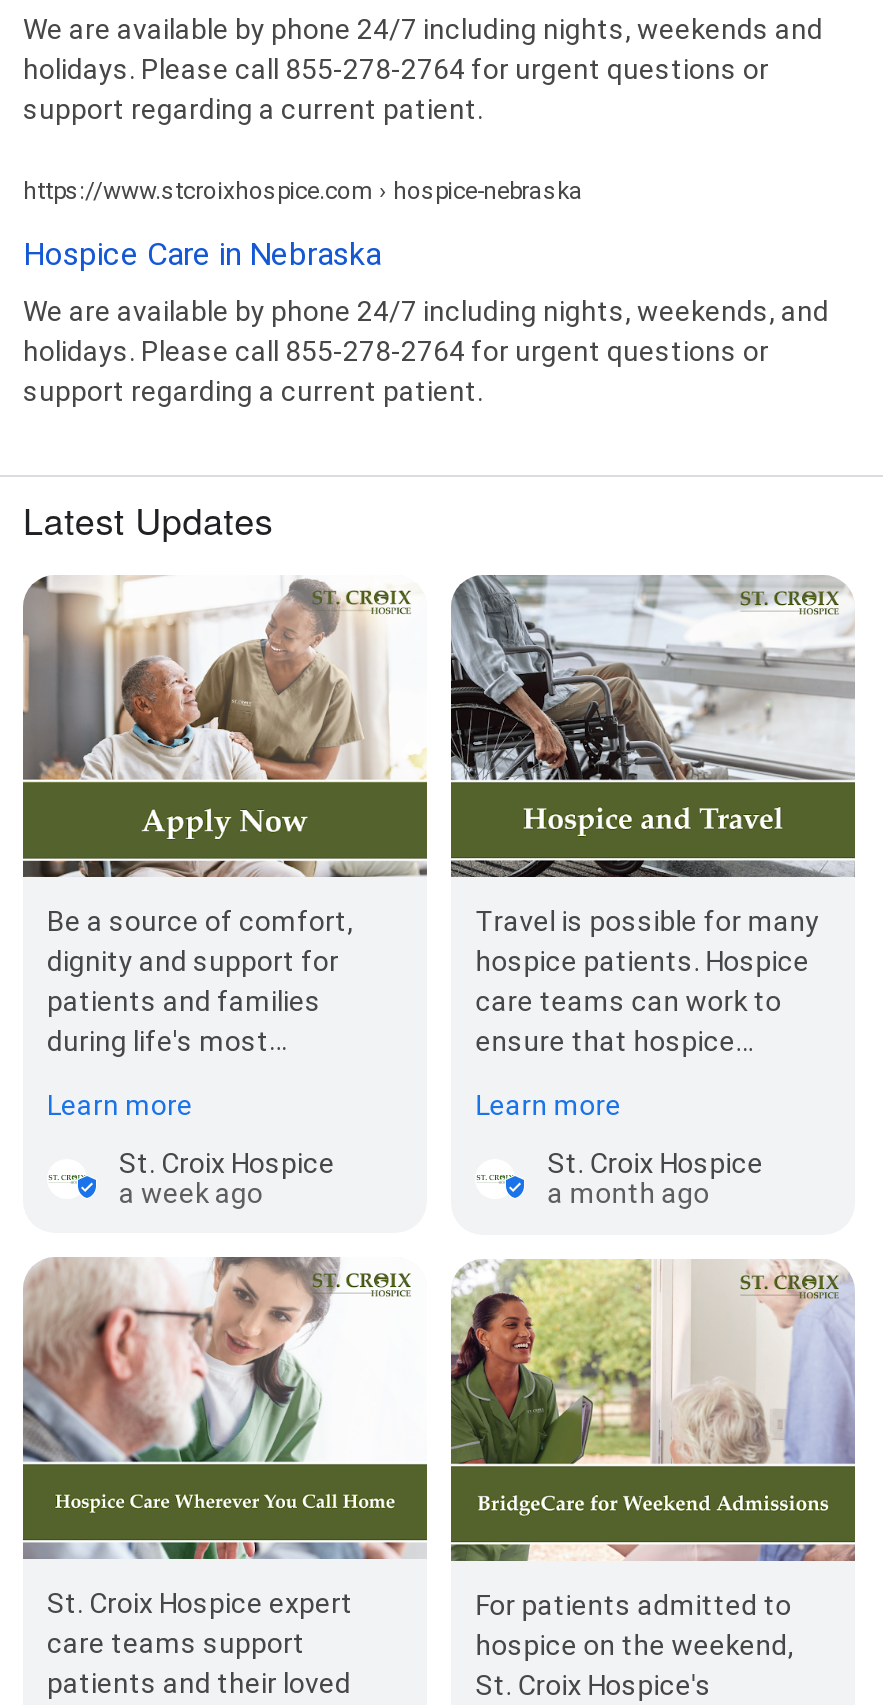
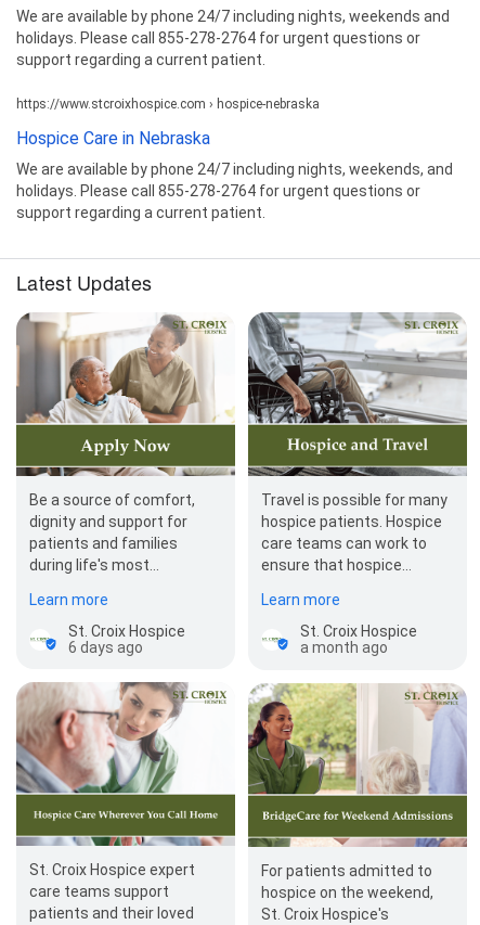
[119,1176,263,1208] a week ago -> [68,638,143,656] 6 days ago

